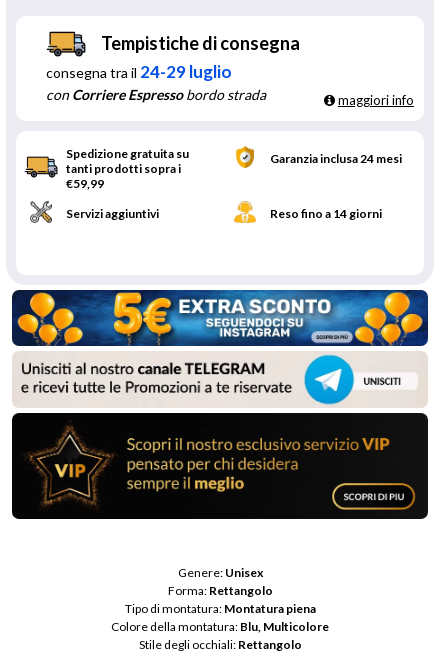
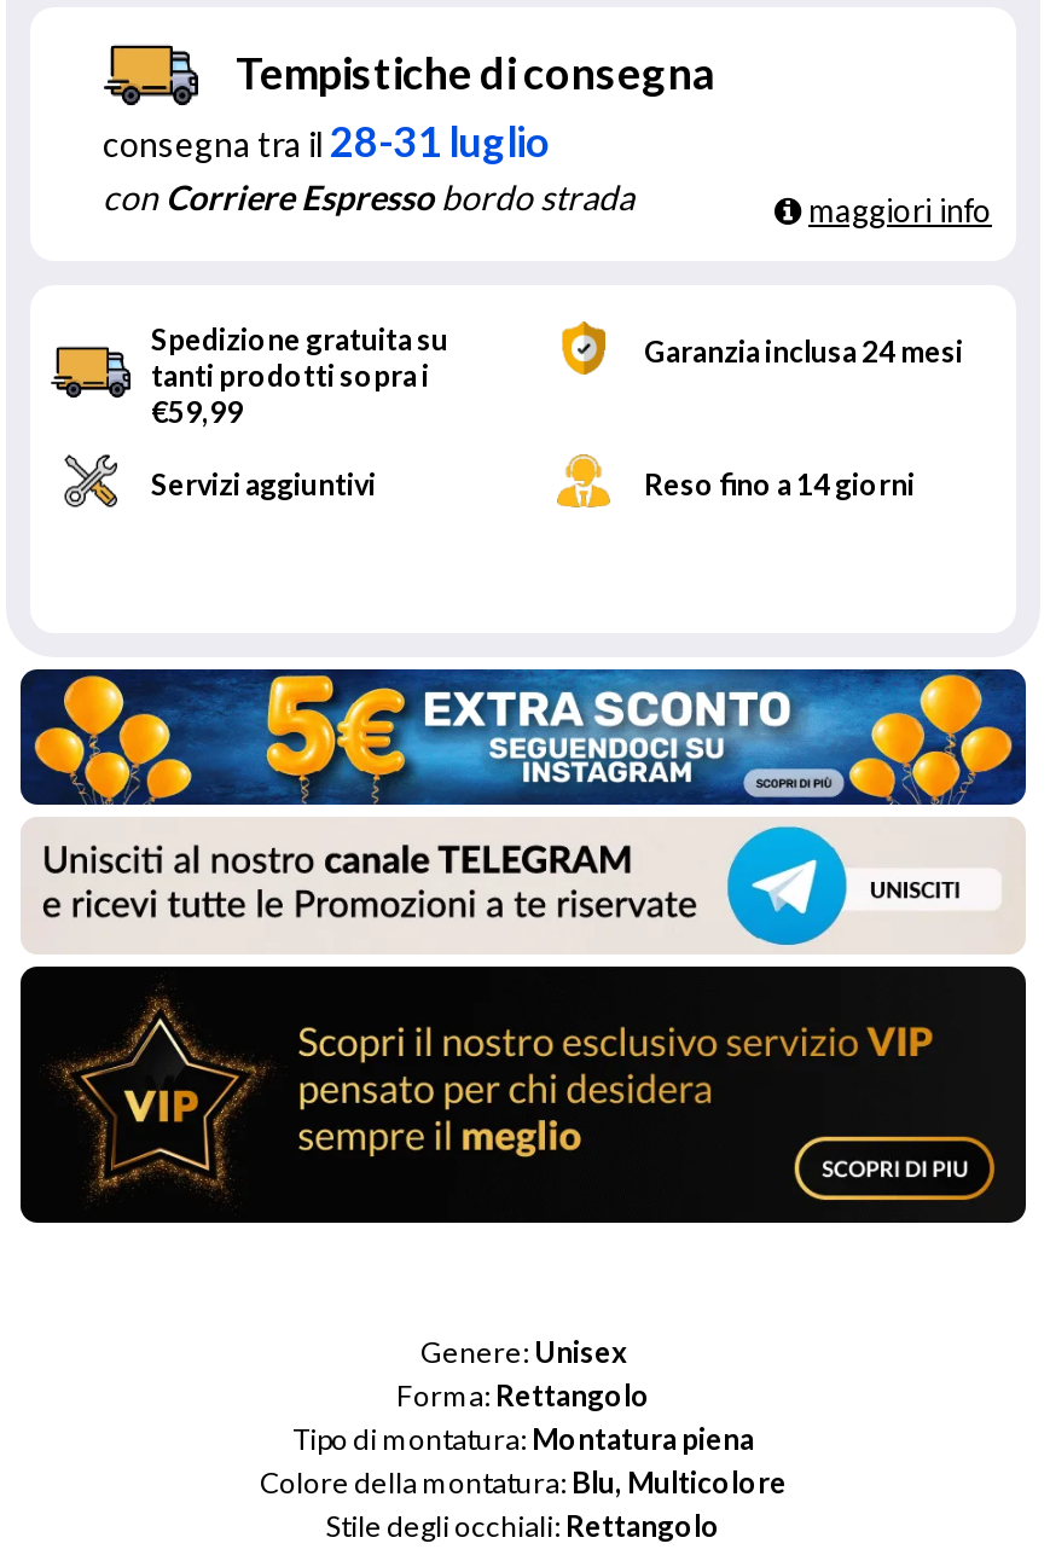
[46,61,232,82] consegna tra il 24-29 luglio -> [103,115,552,166] consegna tra il 28-31 luglio

